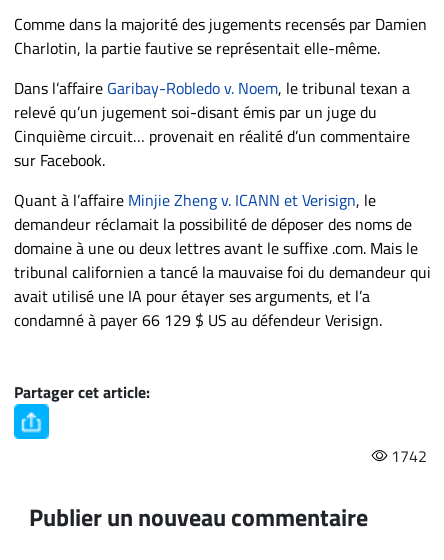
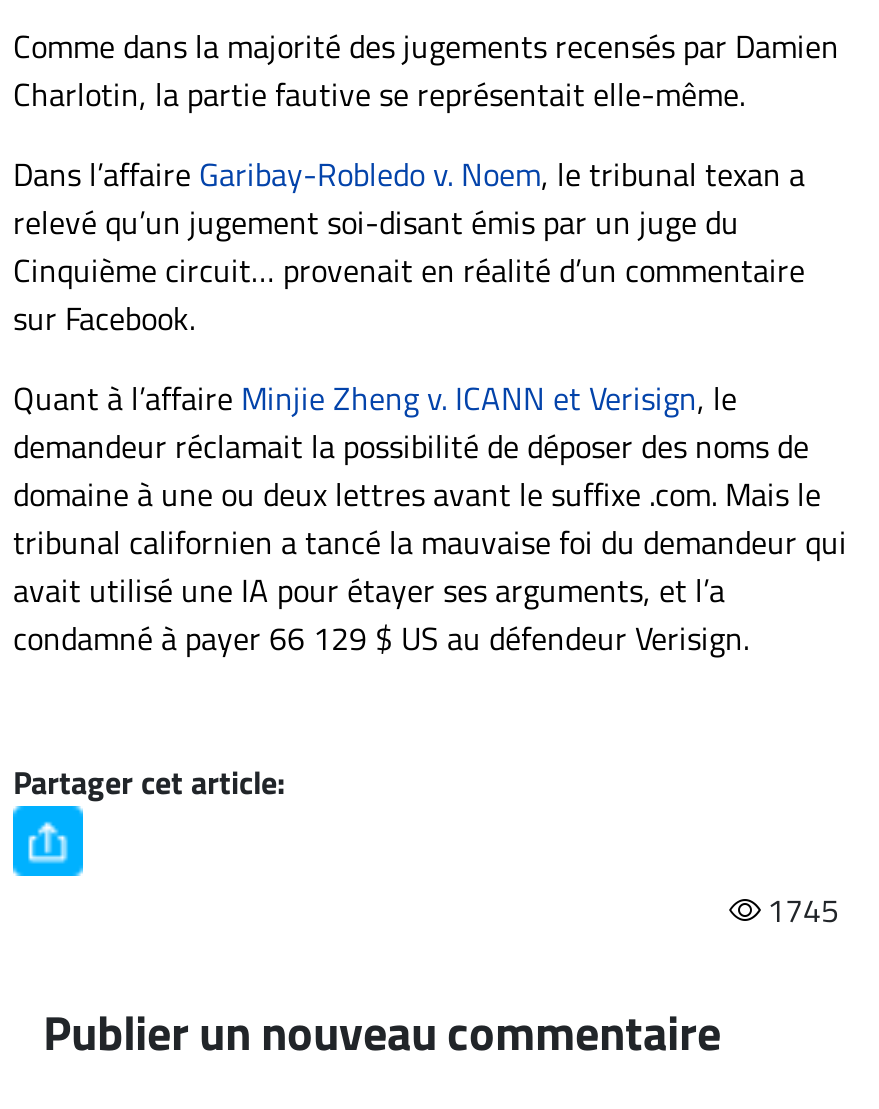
[387,443,427,467] 1742 -> [759,885,839,933] 1745

